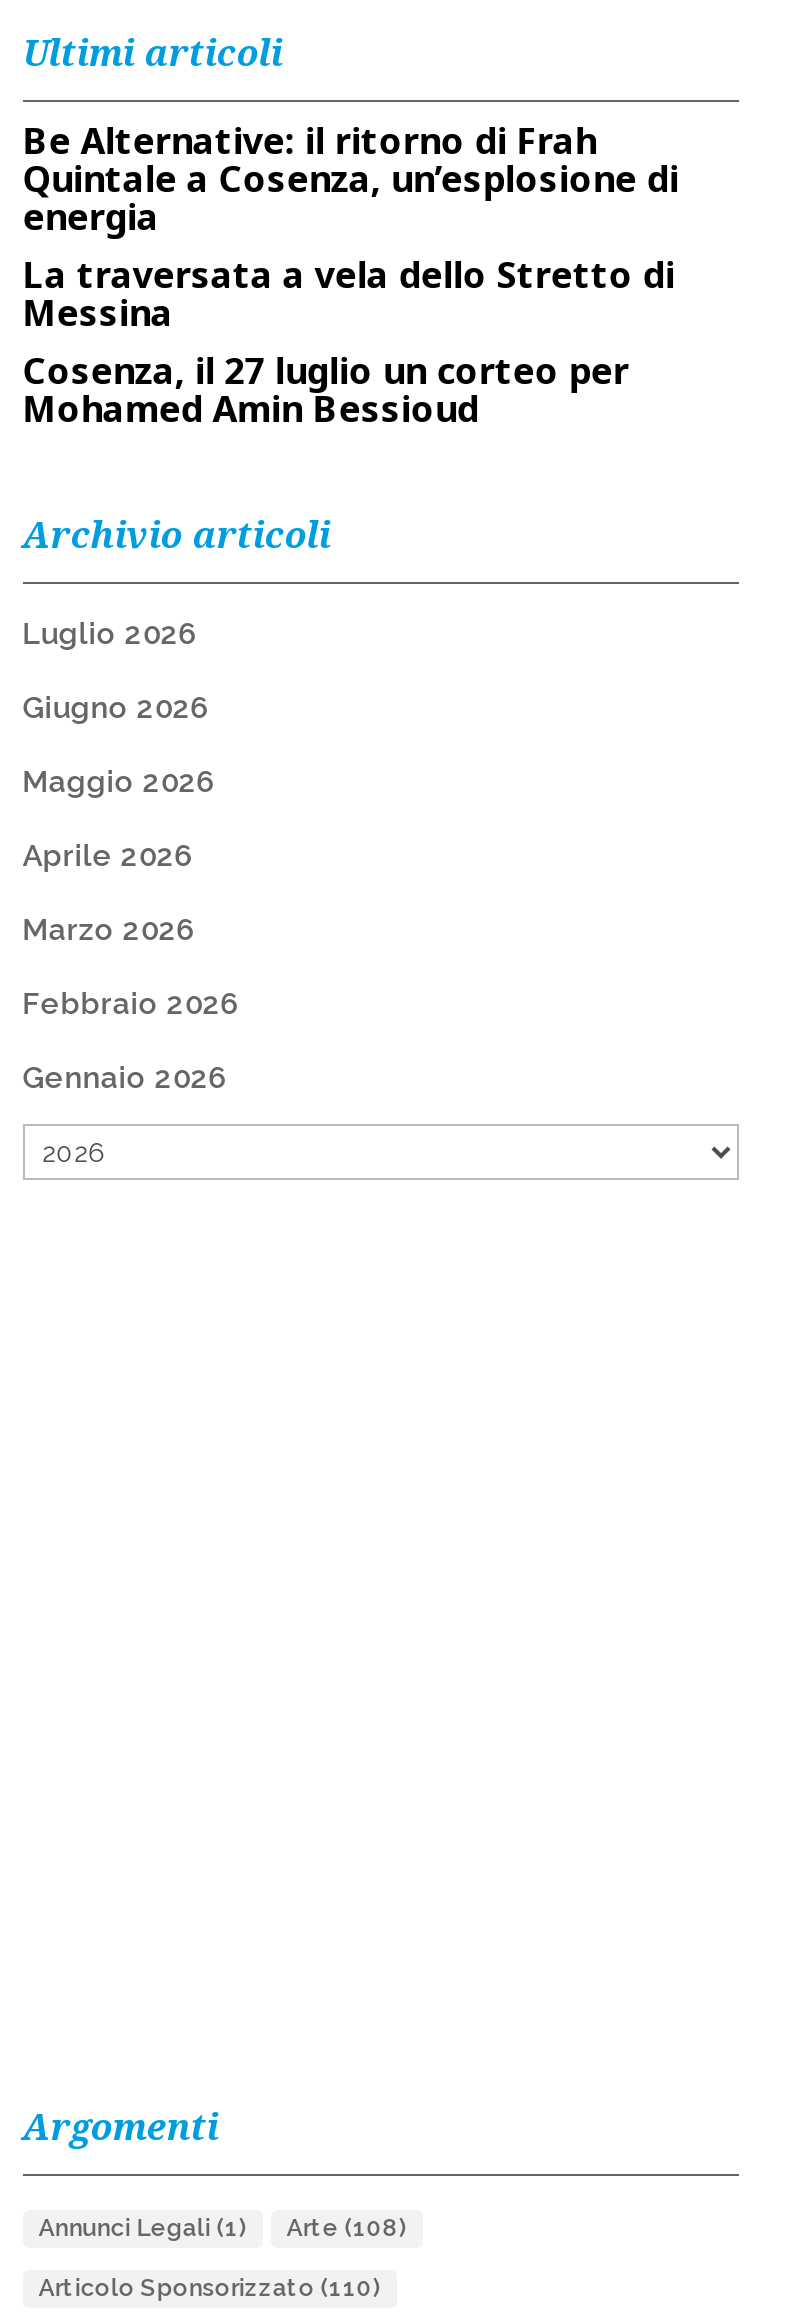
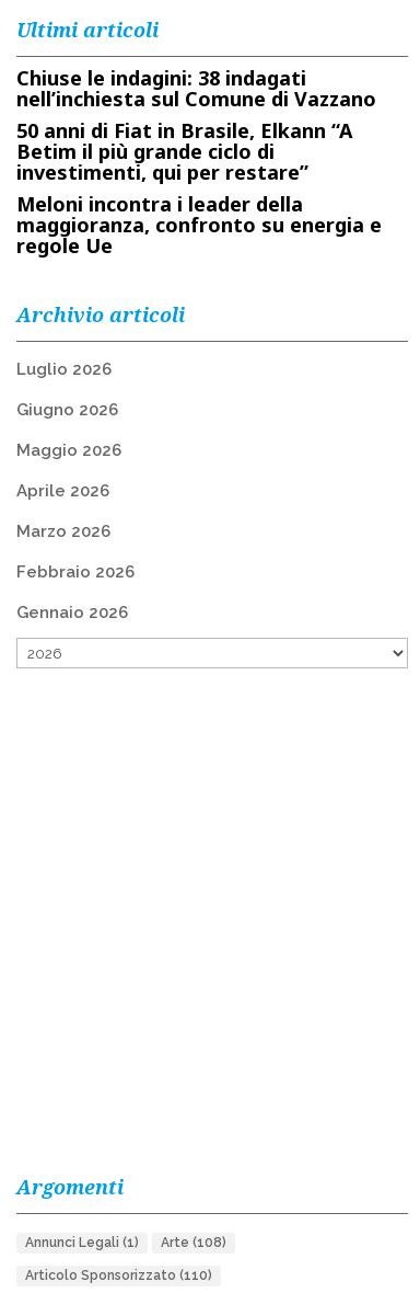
[23,116,679,432] Be Alternative: il ritorno di Frah | Quintale a Cosenza, un’esplosione di | energia | La traversata a vela dello Stretto di | Messina | Cosenza, il 27 luglio un corteo per | Mohamed Amin Bessioud -> [16,65,381,259] Chiuse le indagini: 38 indagati | nell’inchiesta sul Comune di Vazzano | 50 anni di Fiat in Brasile, Elkann “A | Betim il più grande ciclo di | investimenti, qui per restare” | Meloni incontra i leader della | maggioranza, confronto su energia e | regole Ue

